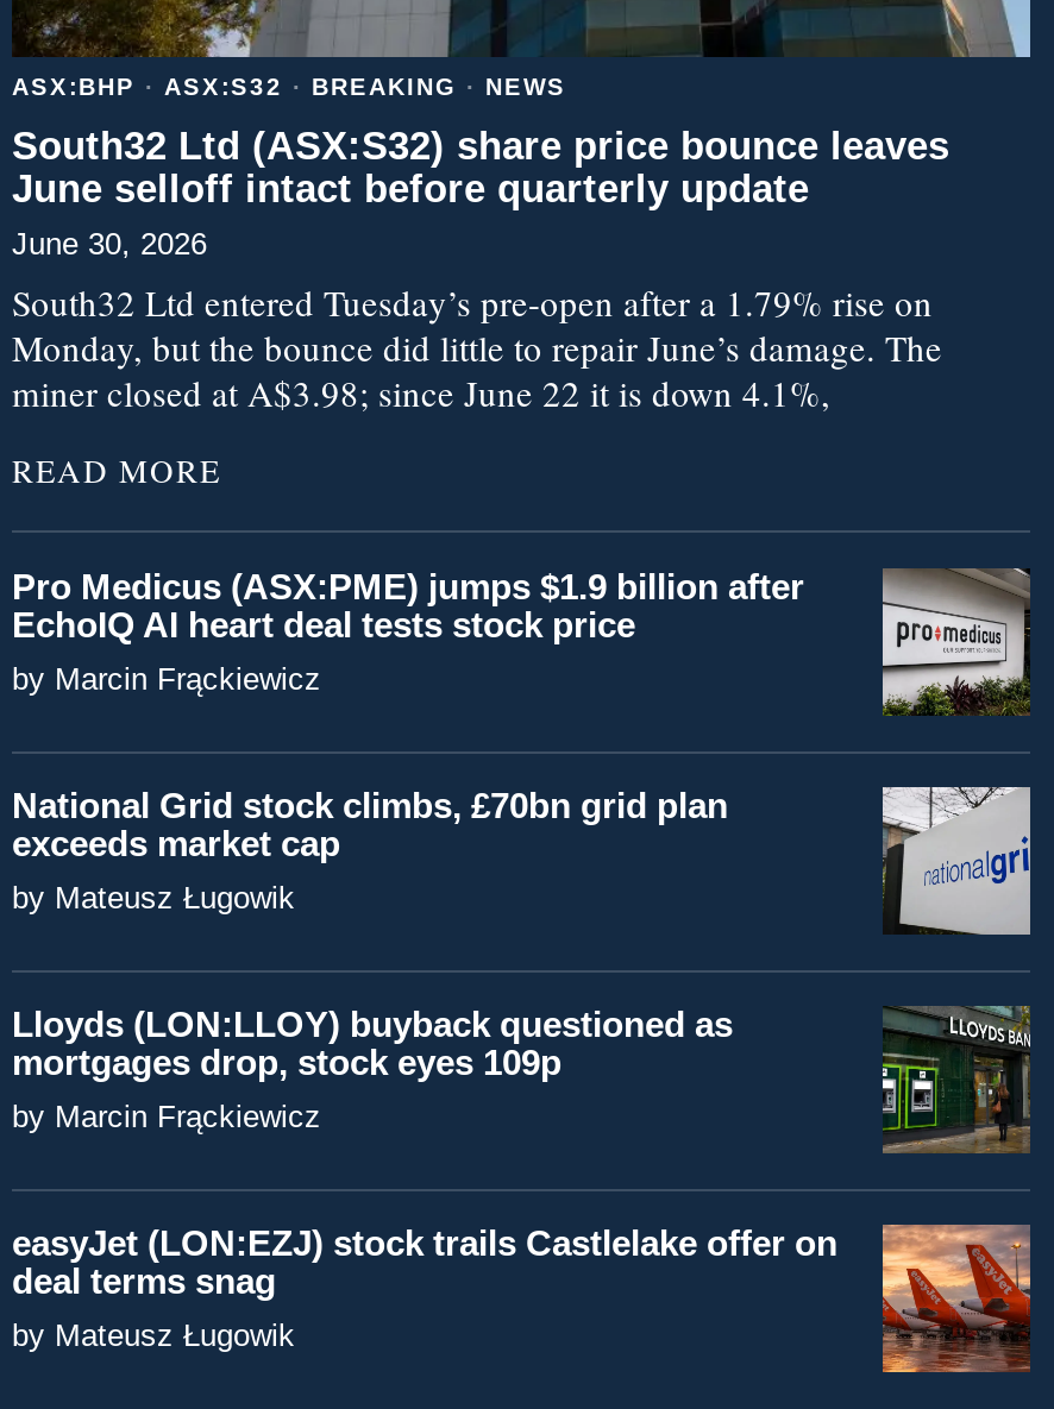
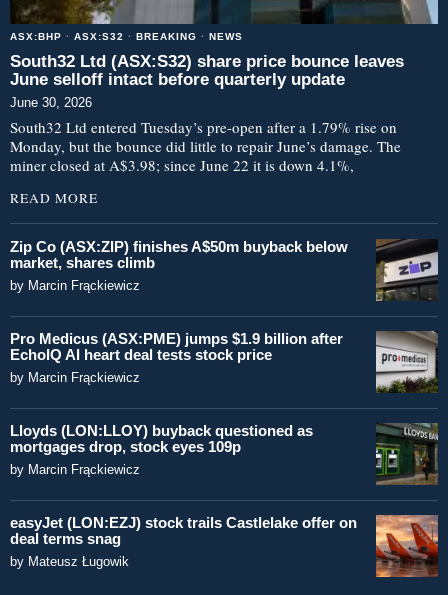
none -> [10,238,439,302] [image] | Zip Co (ASX:ZIP) finishes A$50m buyback below | market, shares climb | by Marcin Frąckiewicz
moved [12,566,1035,721] -> [10,330,440,395]: [image] | Pro Medicus (ASX:PME) jumps $1.9 billion after | EchoIQ AI heart deal tests stock price | by Marcin Frąckiewicz
[12,785,728,916] National Grid stock climbs, £70bn grid plan | exceeds market cap | by Mateusz Ługowik -> none
[883,785,1033,937] [image] -> none

